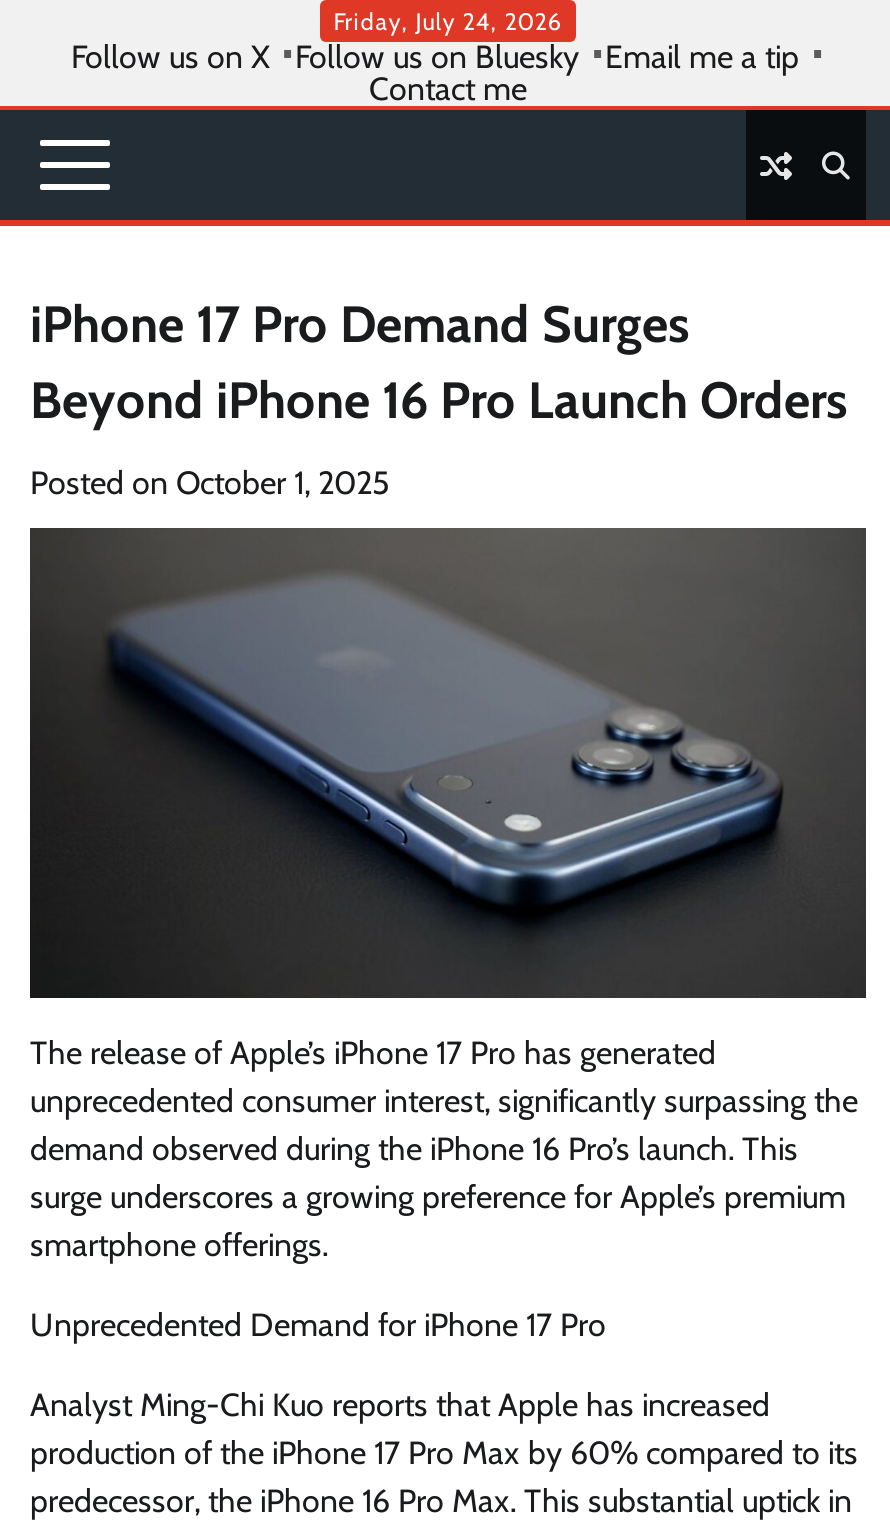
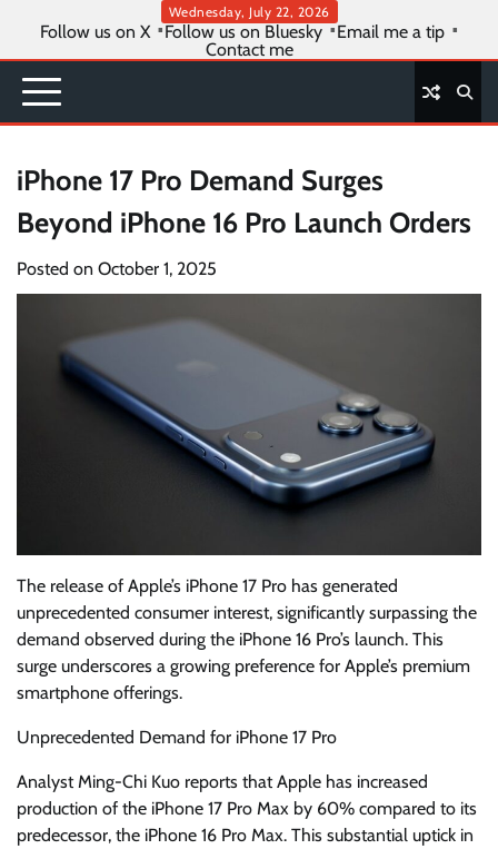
[334,6,562,36] Friday, July 24, 2026 -> [168,3,330,20] Wednesday, July 22, 2026

